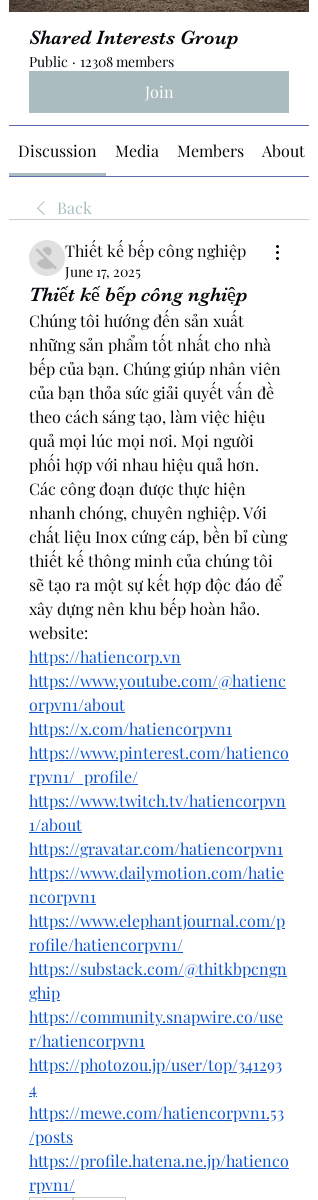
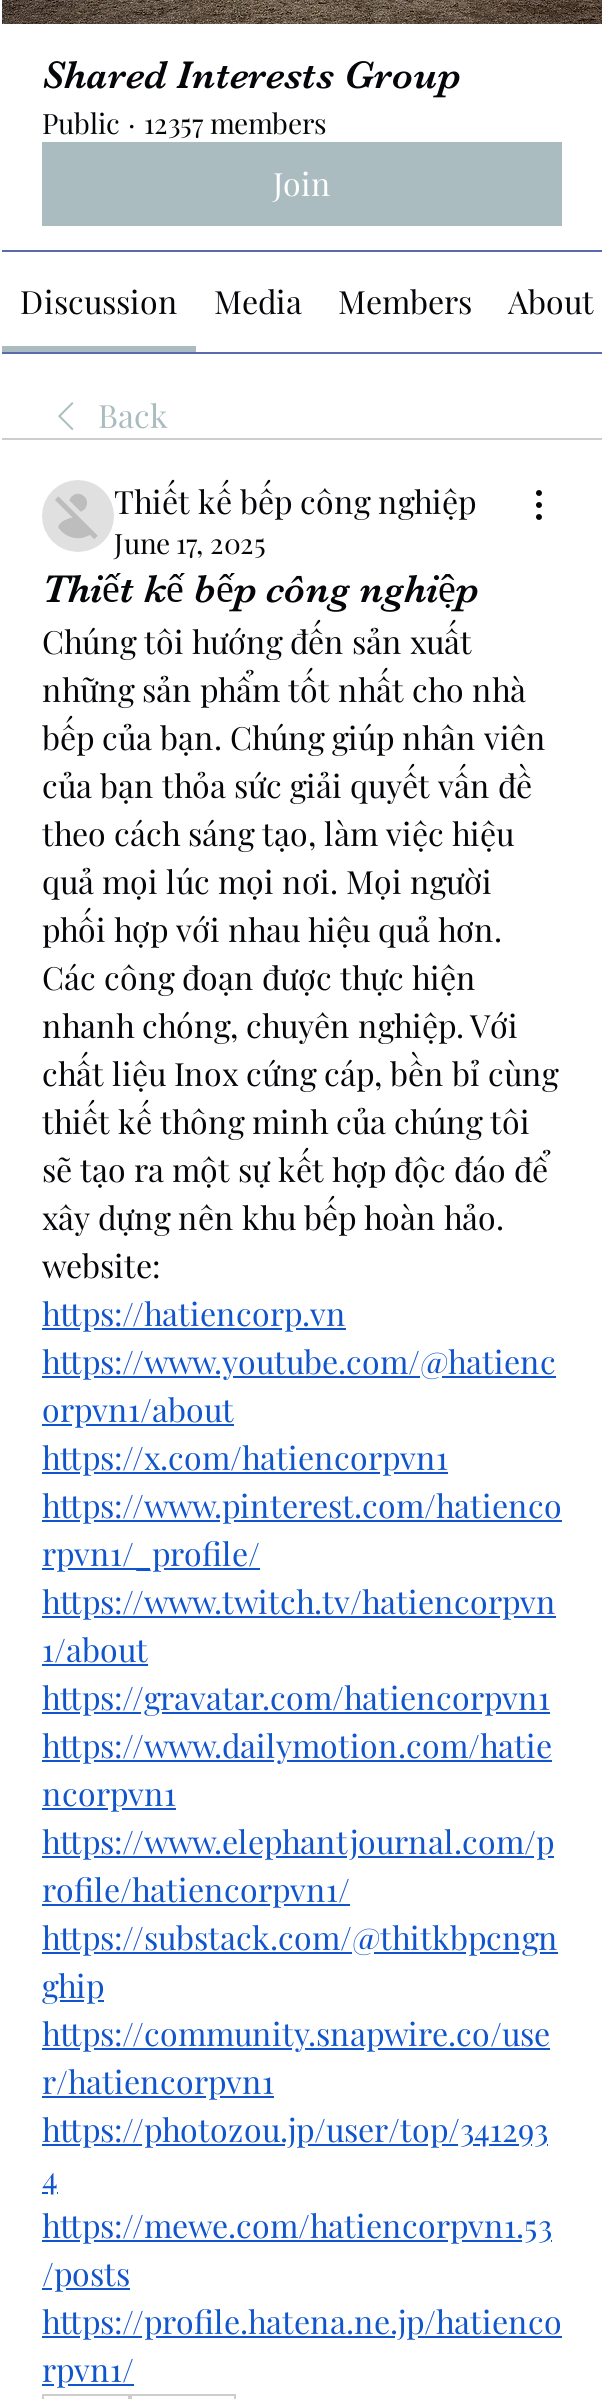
[29,52,174,71] Public · 12308 members -> [42,104,326,142] Public · 12357 members

